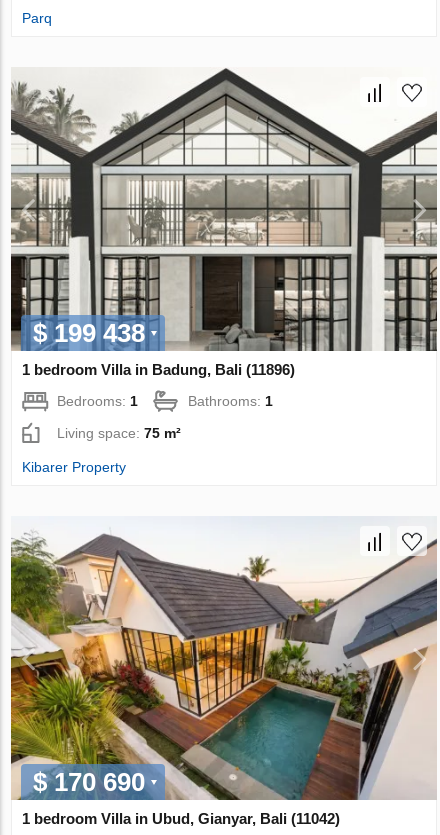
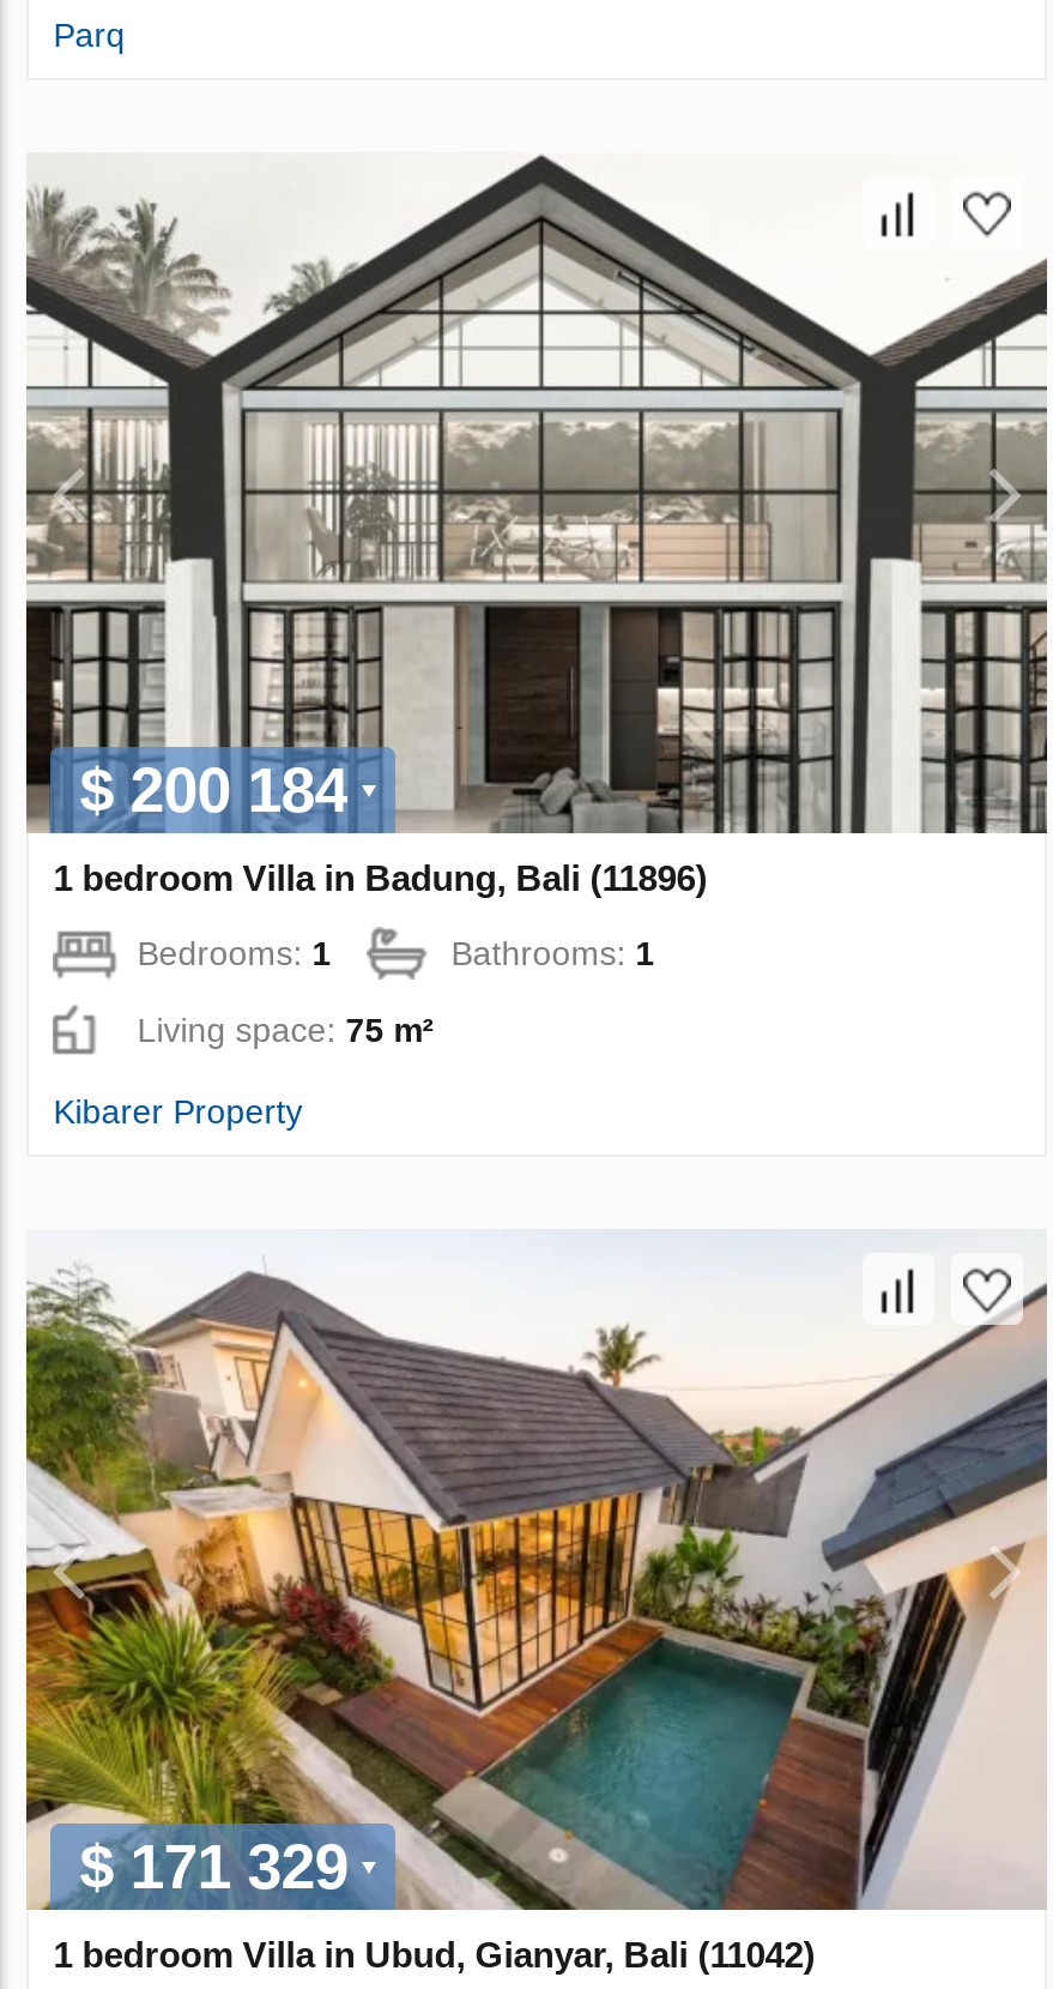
[33,318,145,348] $ 199 438 -> [80,754,348,826] $ 200 184
[33,767,145,797] $ 170 690 -> [80,1830,348,1902] $ 171 329

